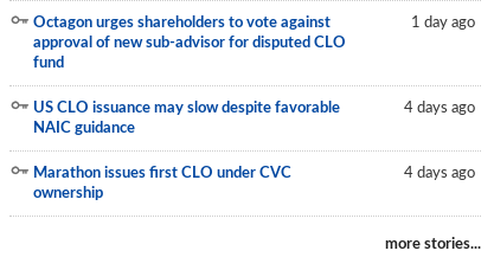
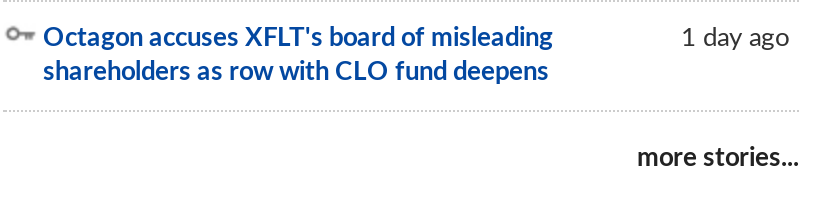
[33,15,346,71] Octagon urges shareholders to vote against | approval of new sub-advisor for disputed CLO | fund -> [43,26,553,86] Octagon accuses XFLT's board of misleading | shareholders as row with CLO fund deepens
[33,101,340,136] US CLO issuance may slow despite favorable | NAIC guidance -> none
[404,101,475,116] 4 days ago -> none
[33,166,291,201] Marathon issues first CLO under CVC | ownership -> none
[404,166,475,181] 4 days ago -> none

